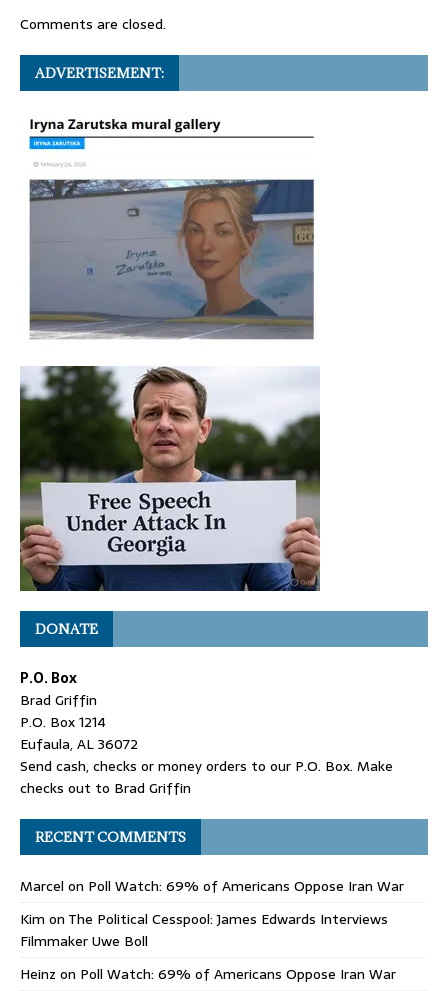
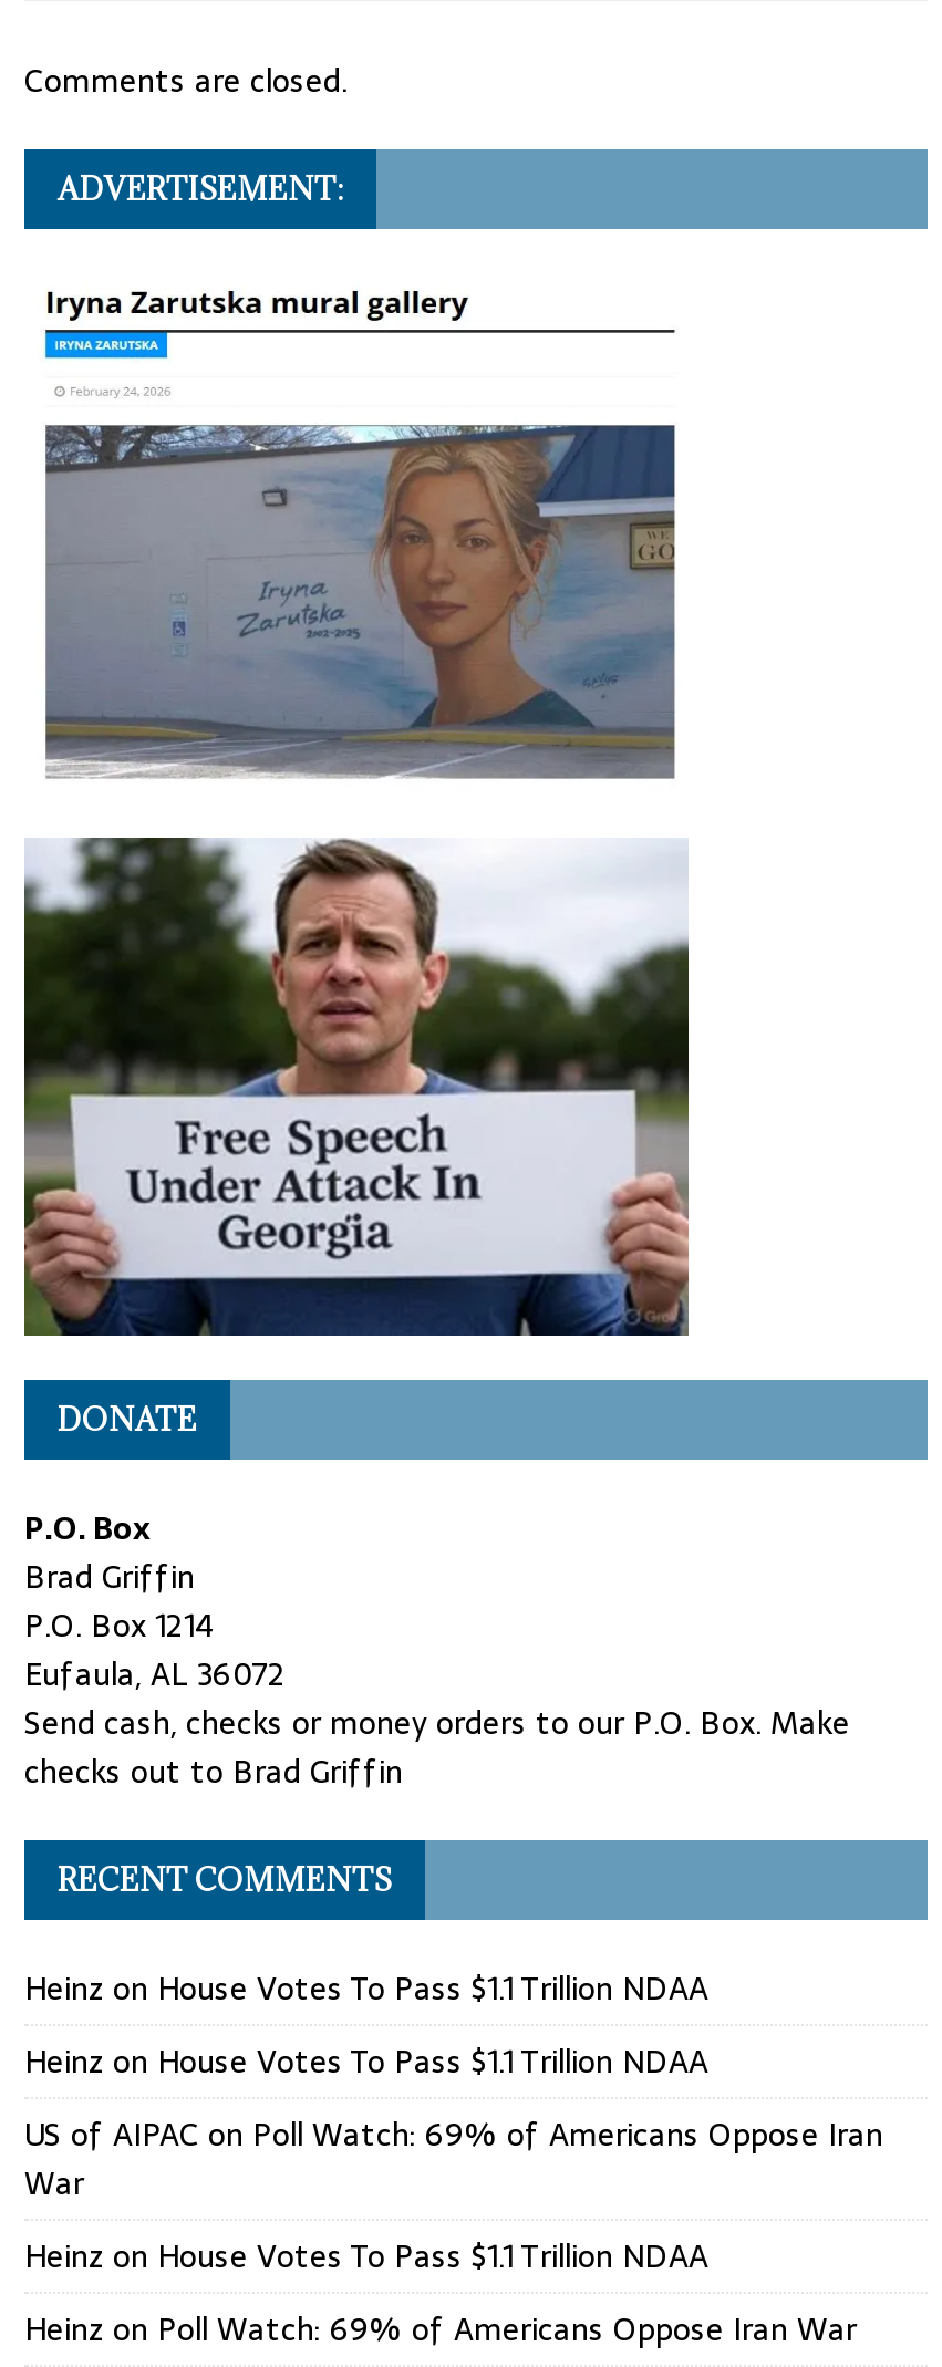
[20,875,404,952] Marcel on Poll Watch: 69% of Americans Oppose Iran War | Kim on The Political Cesspool: James Edwards Interviews | Filmmaker Uwe Boll -> [24,1964,883,2280] Heinz on House Votes To Pass $1.1 Trillion NDAA | Heinz on House Votes To Pass $1.1 Trillion NDAA | US of AIPAC on Poll Watch: 69% of Americans Oppose Iran | War | Heinz on House Votes To Pass $1.1 Trillion NDAA

